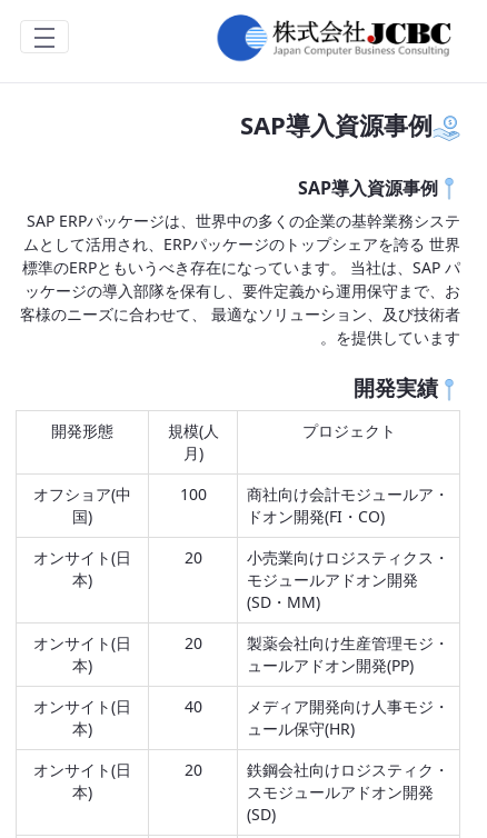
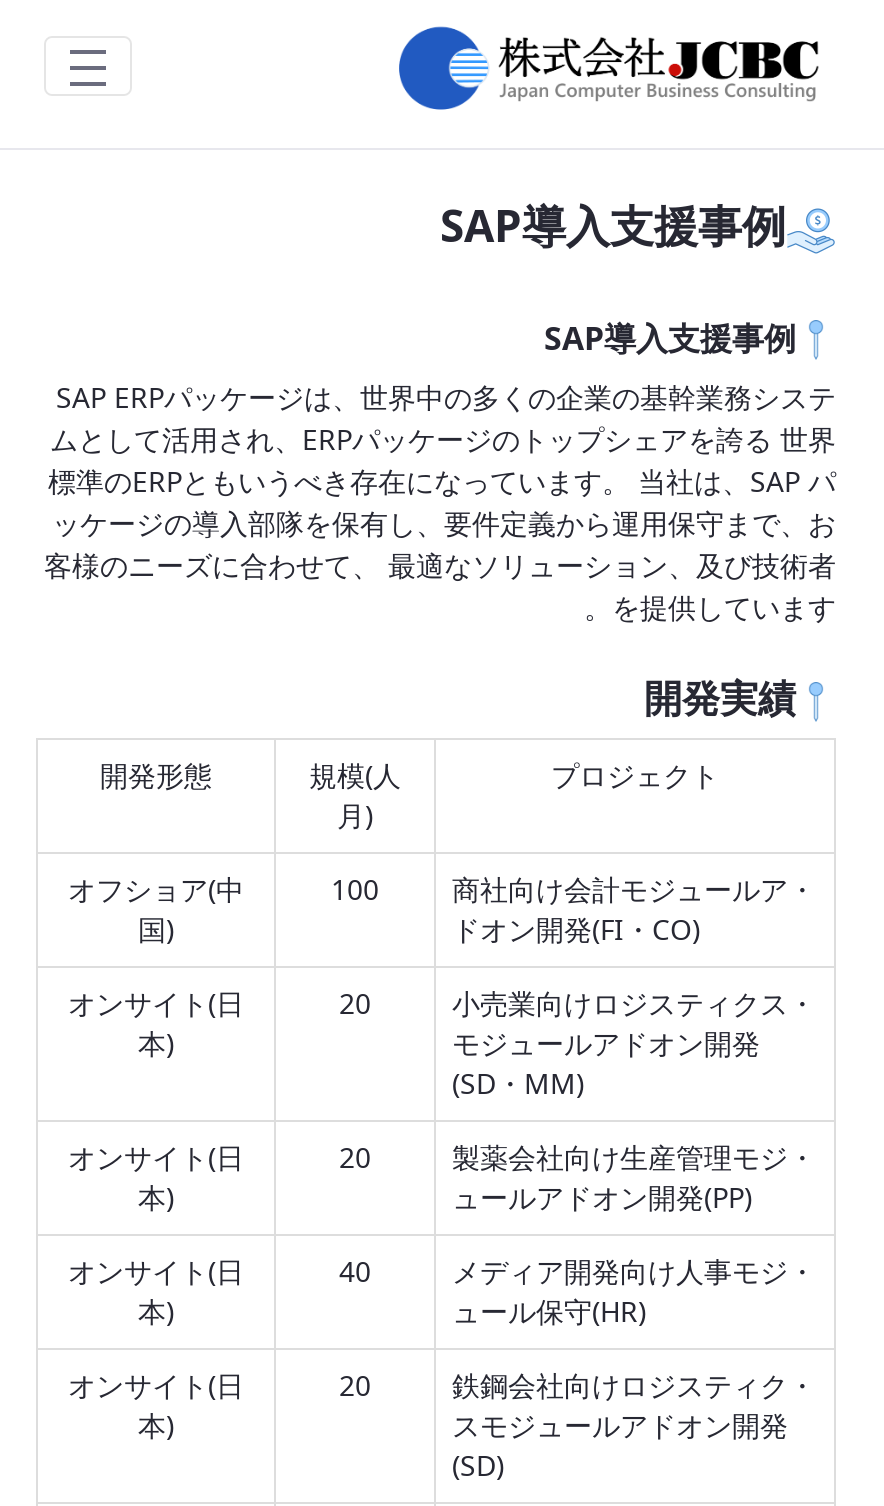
[240,108,433,141] SAP導入資源事例 -> [440,194,786,254] SAP導入支援事例
[298,175,438,199] SAP導入資源事例 -> [544,315,796,359] SAP導入支援事例

